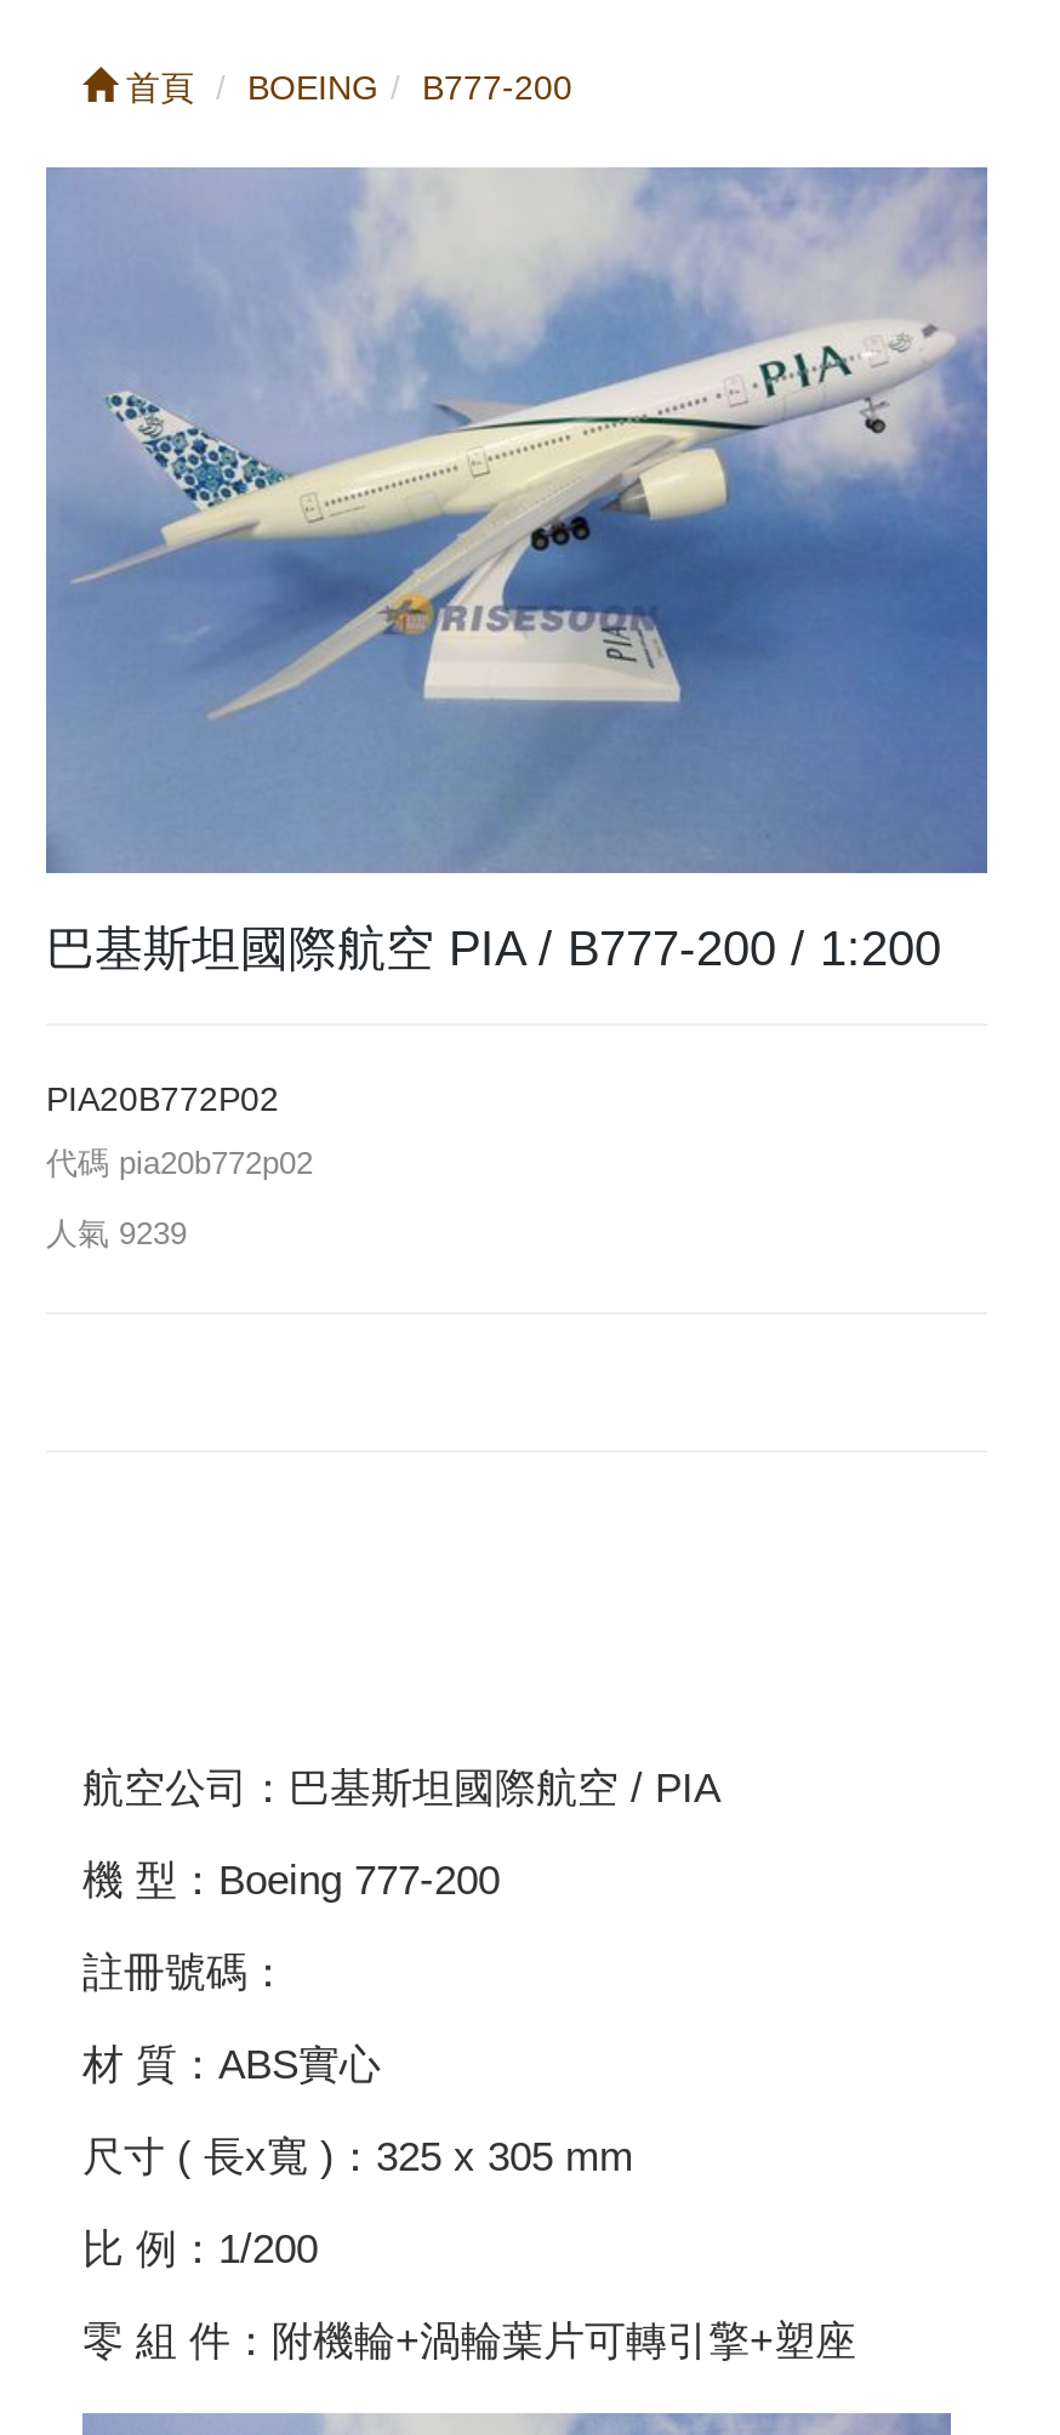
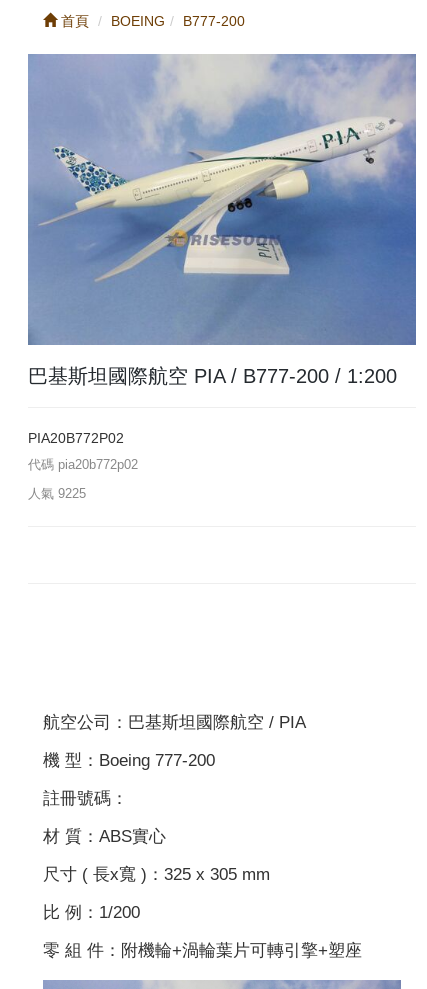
[46,1215,187,1251] 人氣9239 -> [28,486,86,501] 人氣9225

